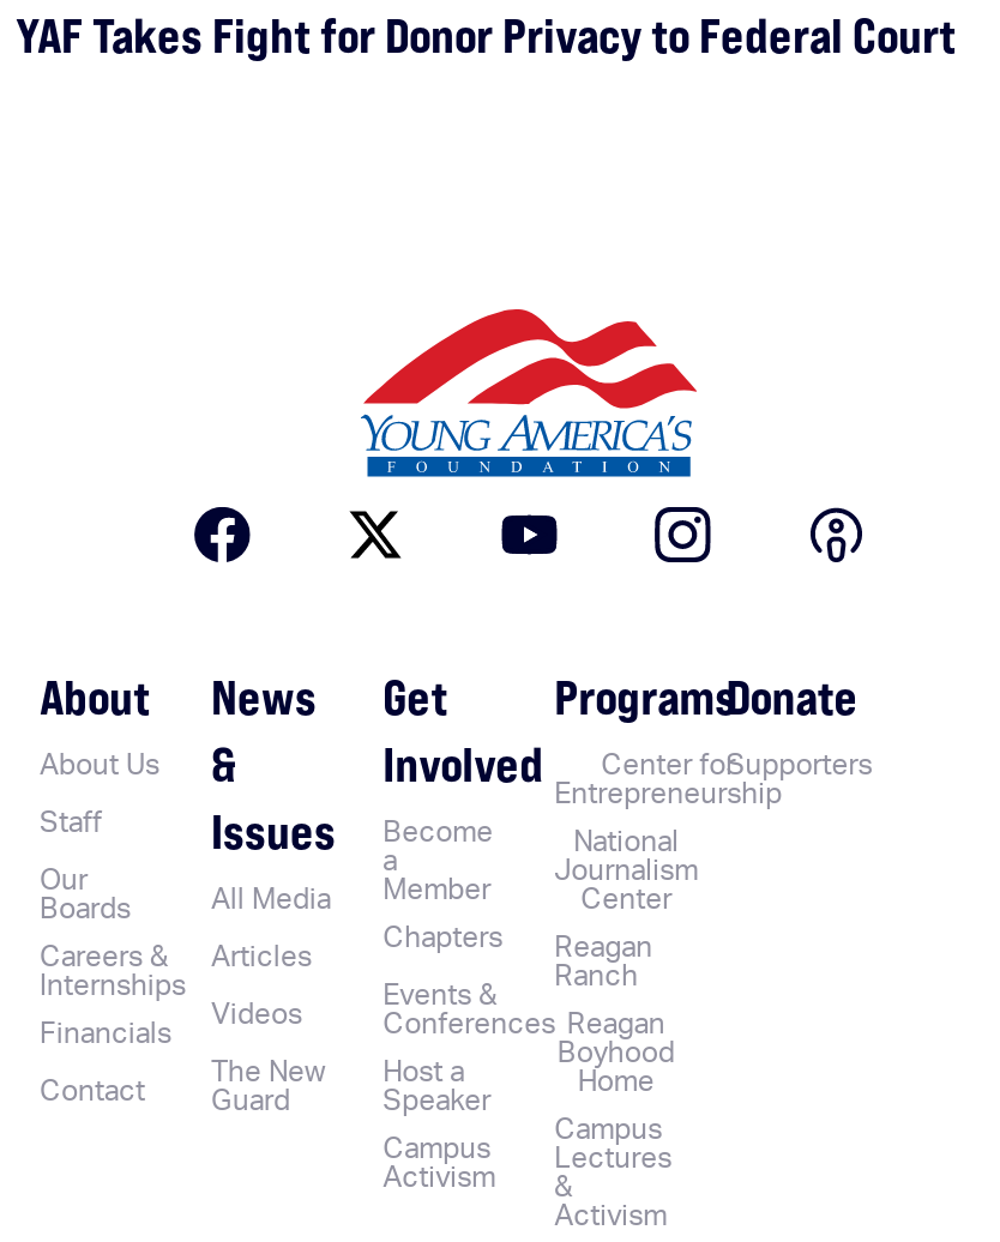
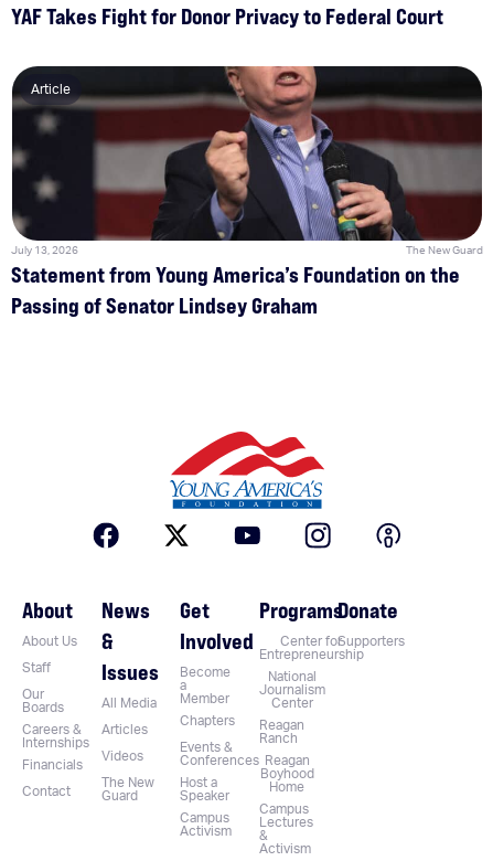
none -> [11,65,483,242] [image] | Article
none -> [11,246,483,320] July 13, 2026 | The New Guard | Statement from Young America’s Foundation on the | Passing of Senator Lindsey Graham

